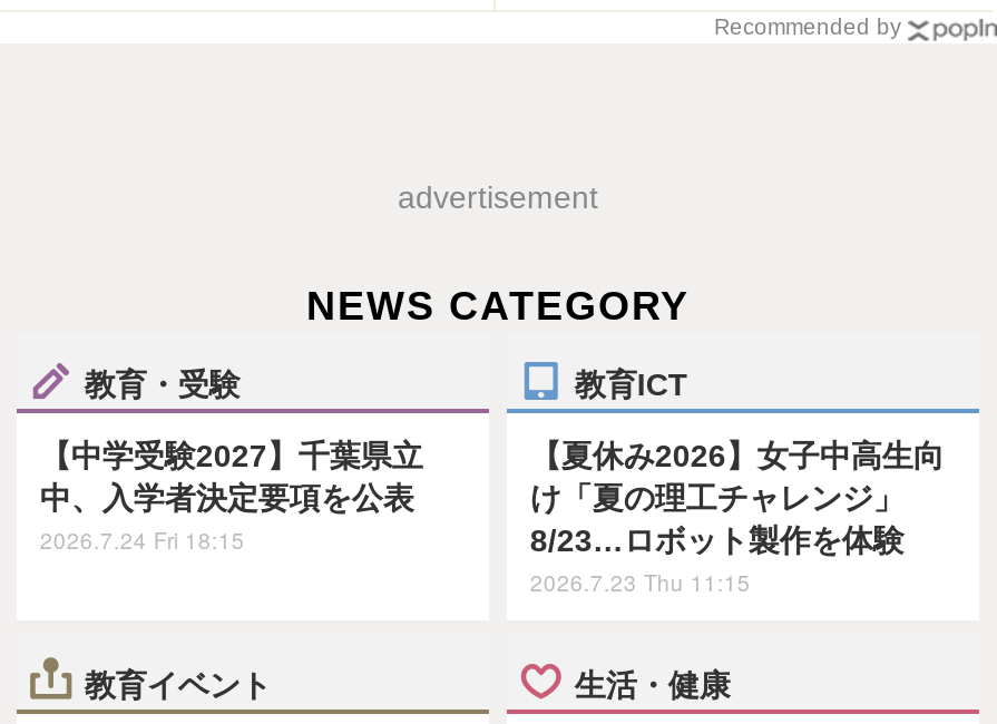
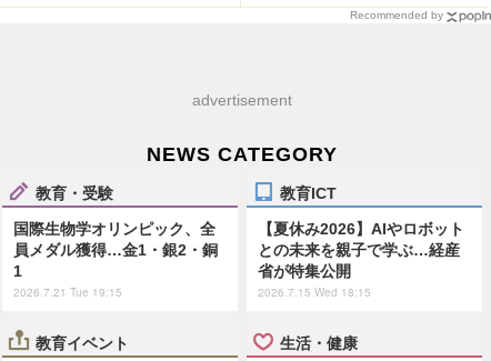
[40,437,423,555] 【中学受験2027】千葉県立 | 中、入学者決定要項を公表 | 2026.7.24 Fri 18:15 -> [14,219,218,299] 国際生物学オリンピック、全 | 員メダル獲得…金1・銀2・銅 | 1 | 2026.7.21 Tue 19:15
[530,437,944,597] 【夏休み2026】女子中高生向 | け「夏の理工チャレンジ」 | 8/23…ロボット製作を体験 | 2026.7.23 Thu 11:15 -> [258,219,465,299] 【夏休み2026】AIやロボット | との未来を親子で学ぶ…経産 | 省が特集公開 | 2026.7.15 Wed 18:15

